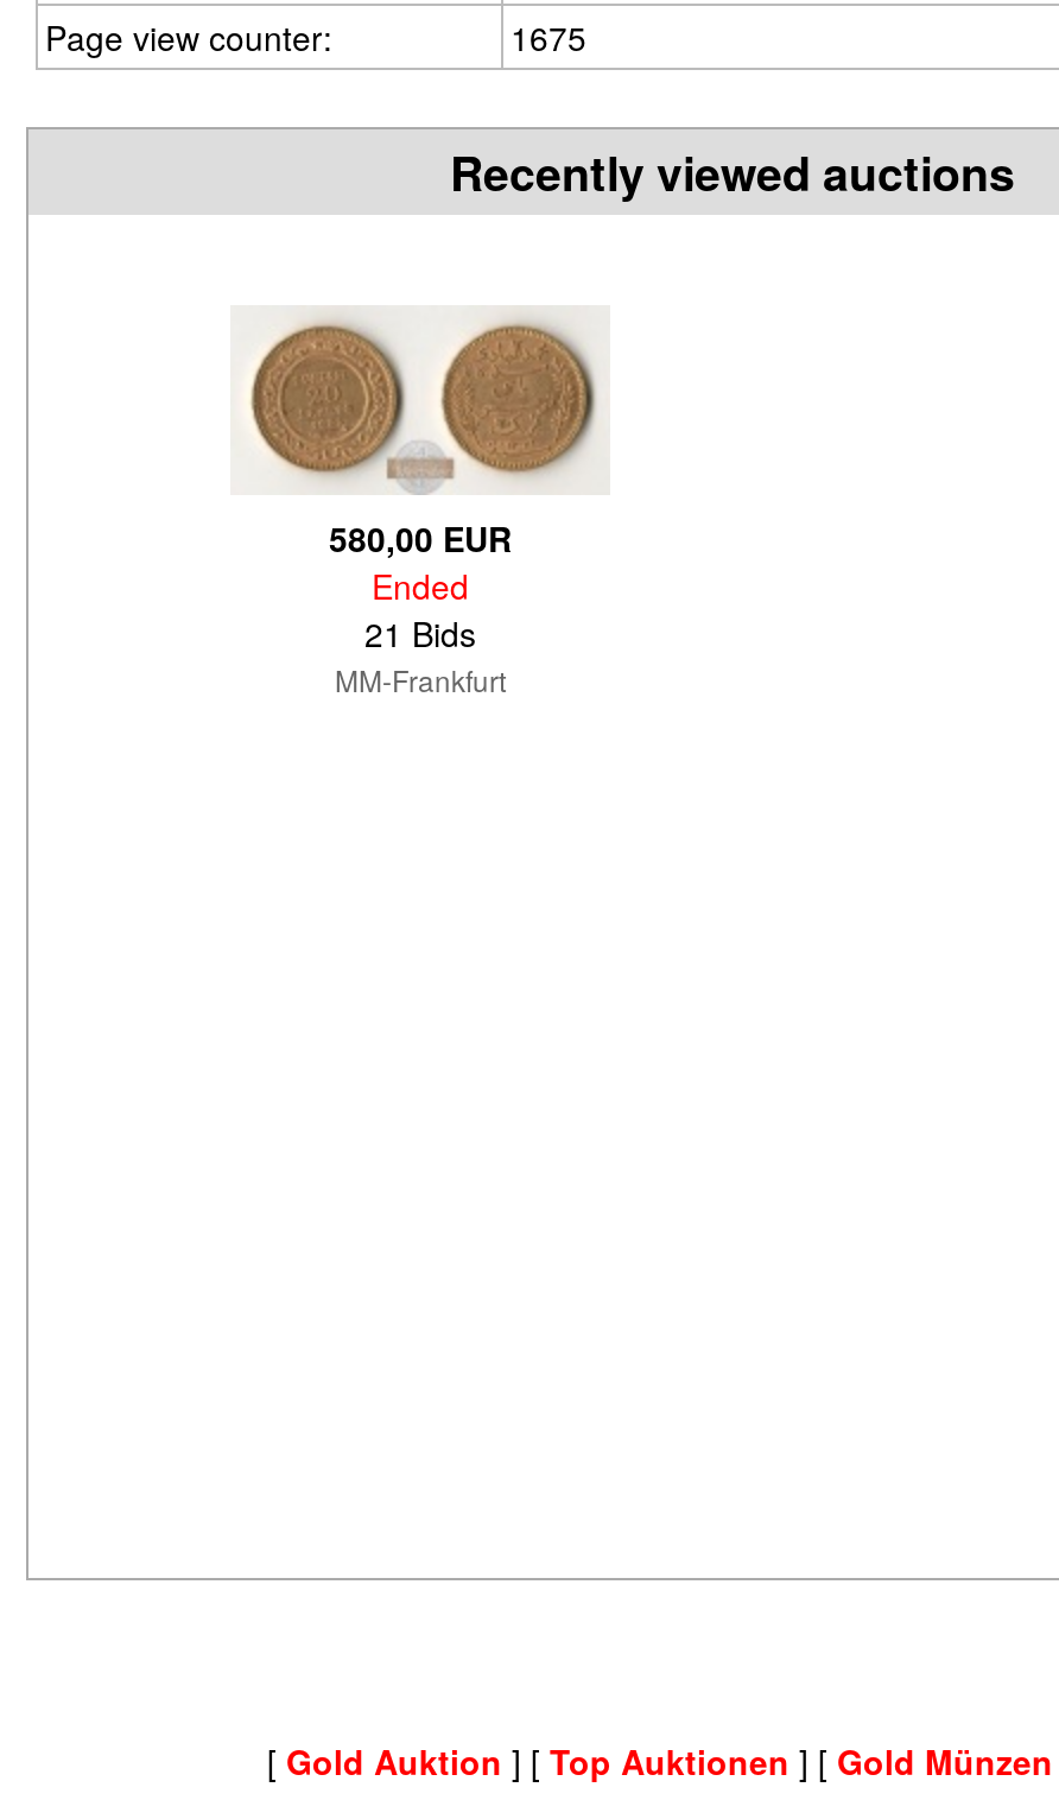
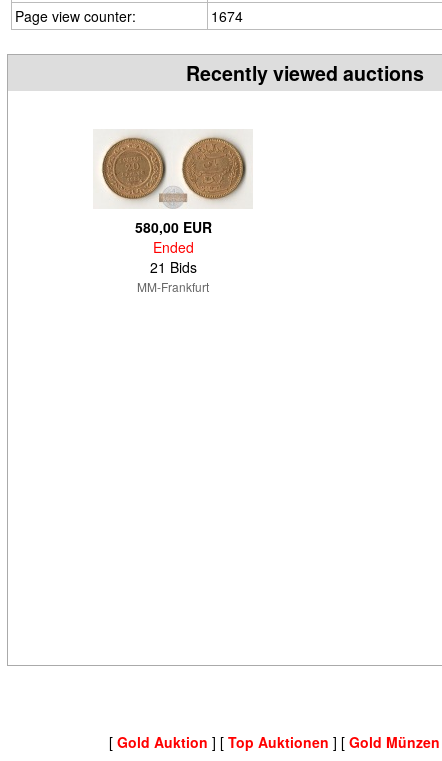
[511,13,586,61] 1675 -> [211,6,243,26] 1674

